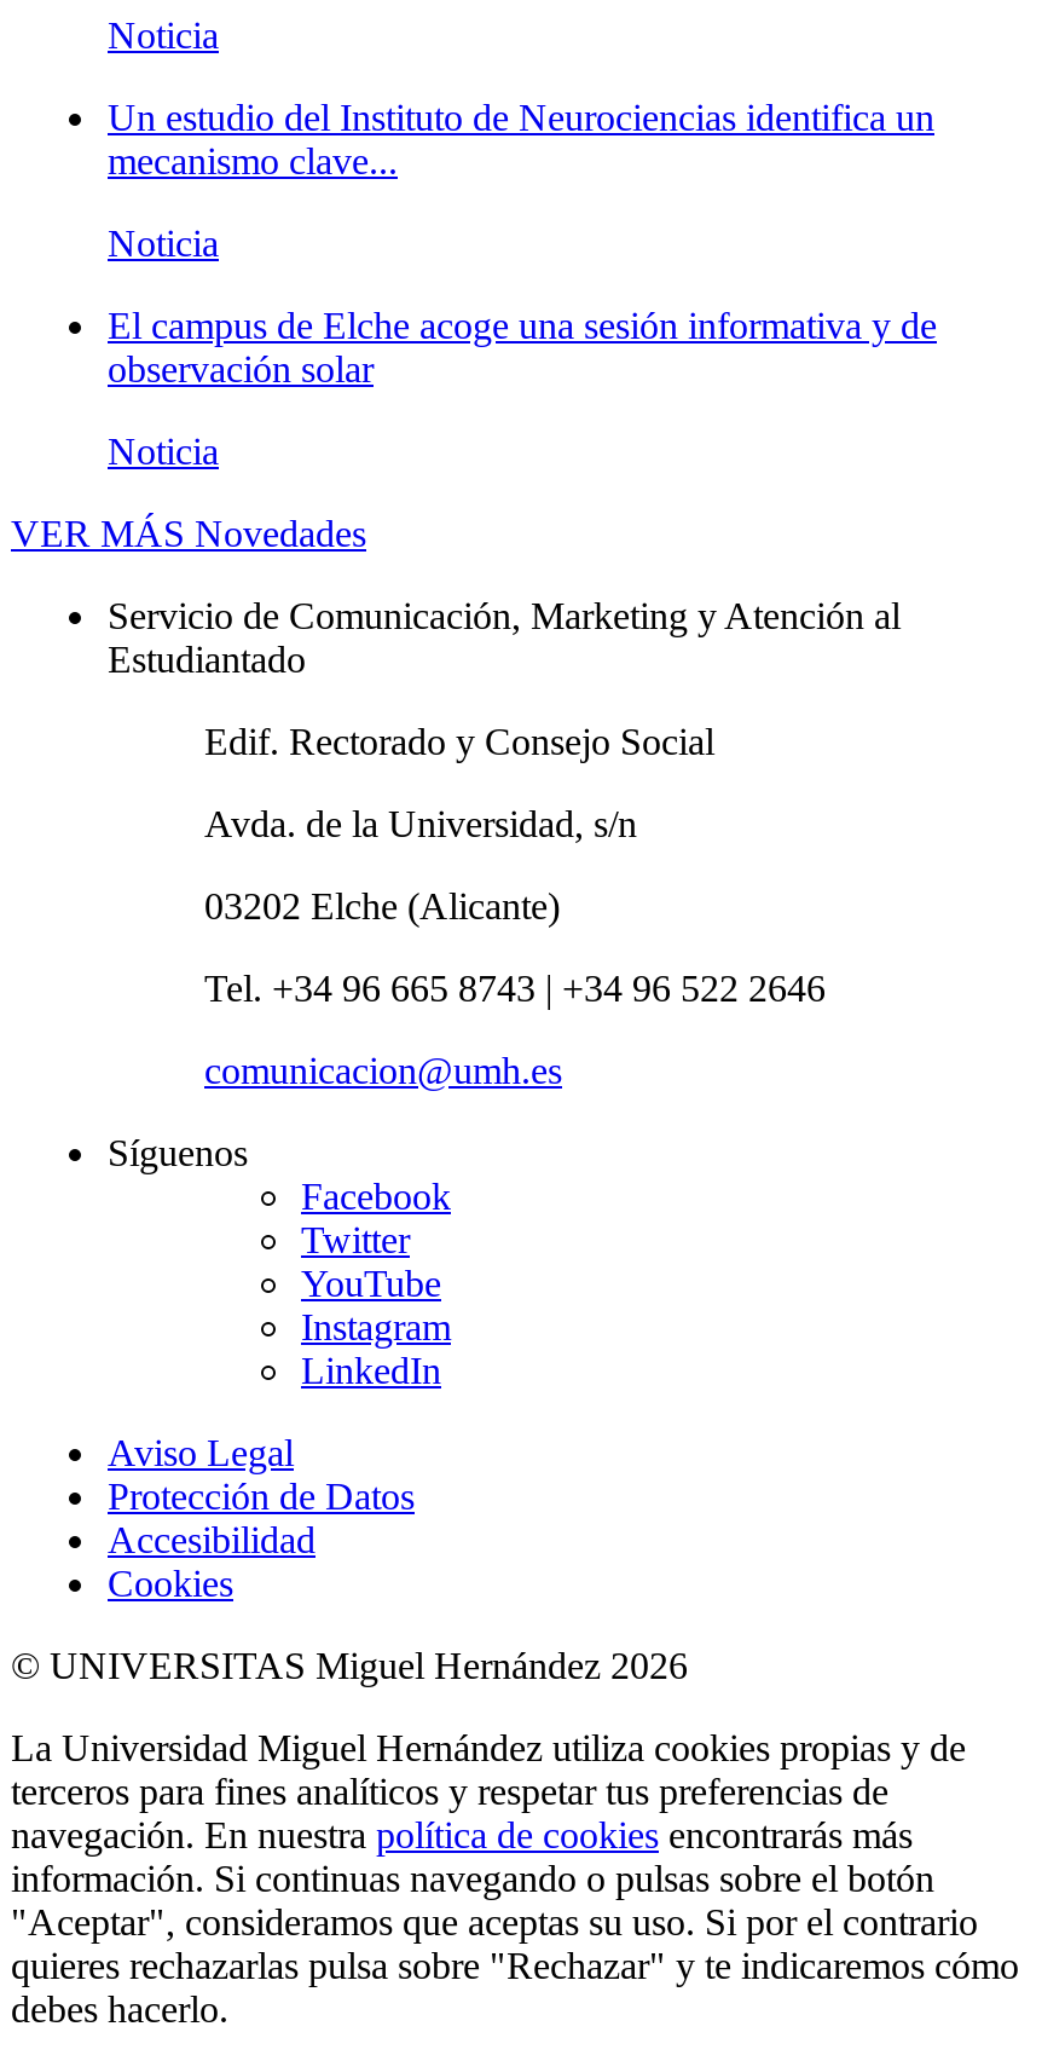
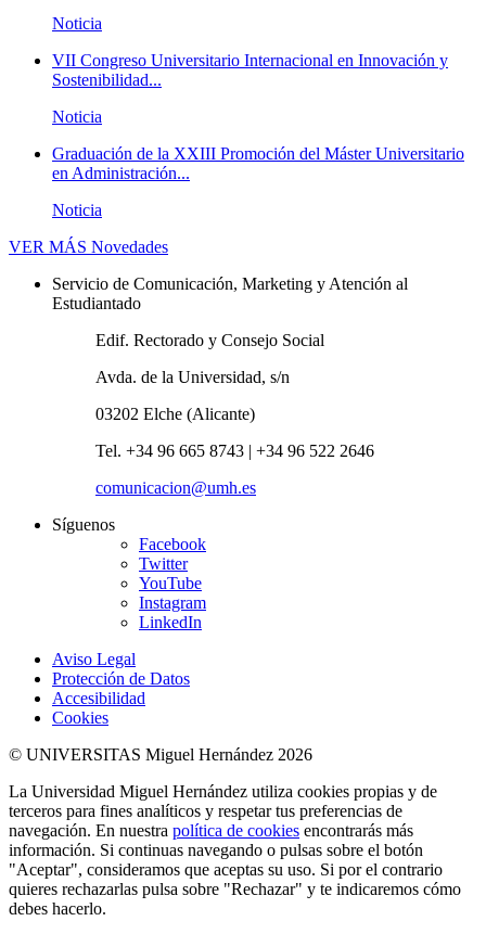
[108,96,934,180] Un estudio del Instituto de Neurociencias identifica un | mecanismo clave... -> [52,51,448,89] VII Congreso Universitario Internacional en Innovación y | Sostenibilidad...
[108,304,937,388] El campus de Elche acoge una sesión informativa y de | observación solar -> [52,144,464,182] Graduación de la XXIII Promoción del Máster Universitario | en Administración...

